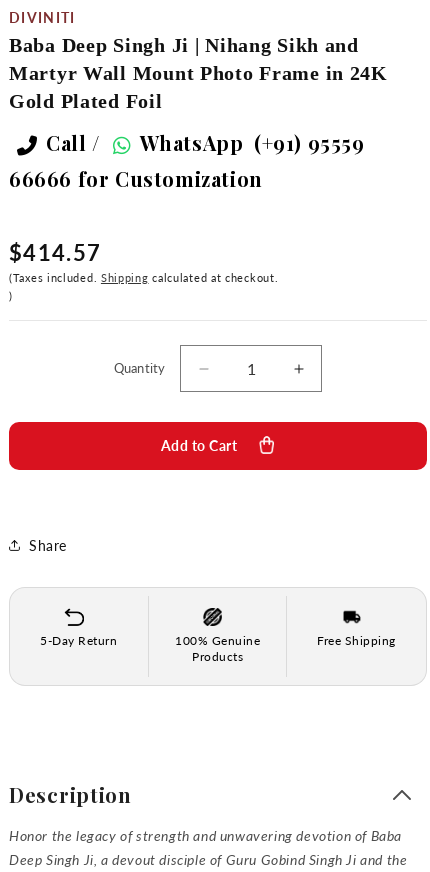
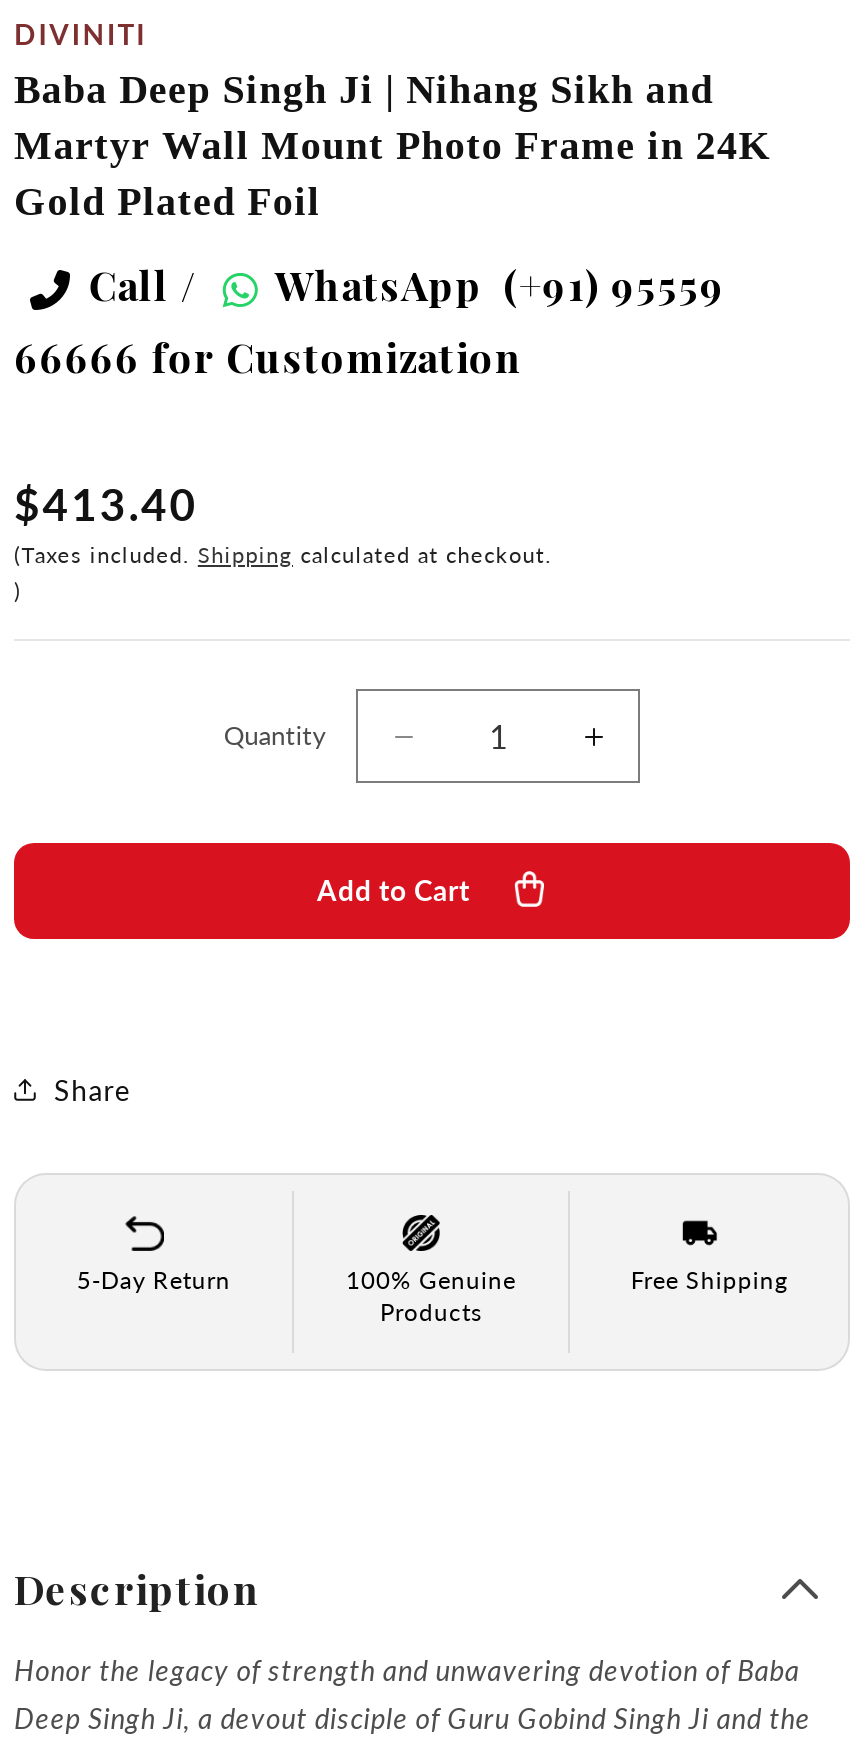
[9,239,101,266] $414.57 -> [14,477,198,531] $413.40

